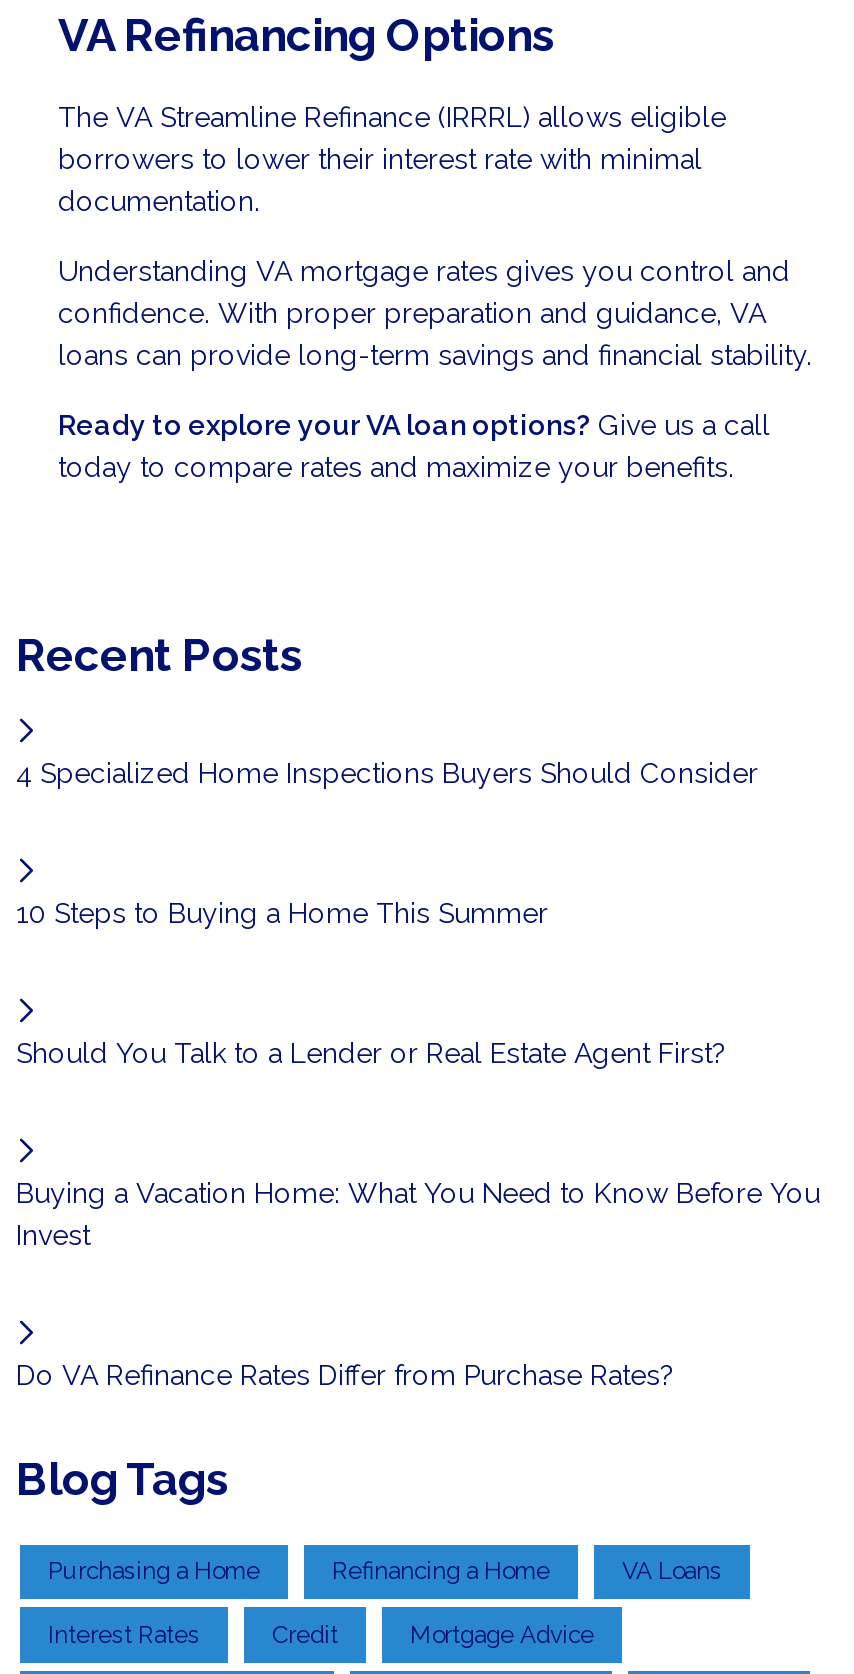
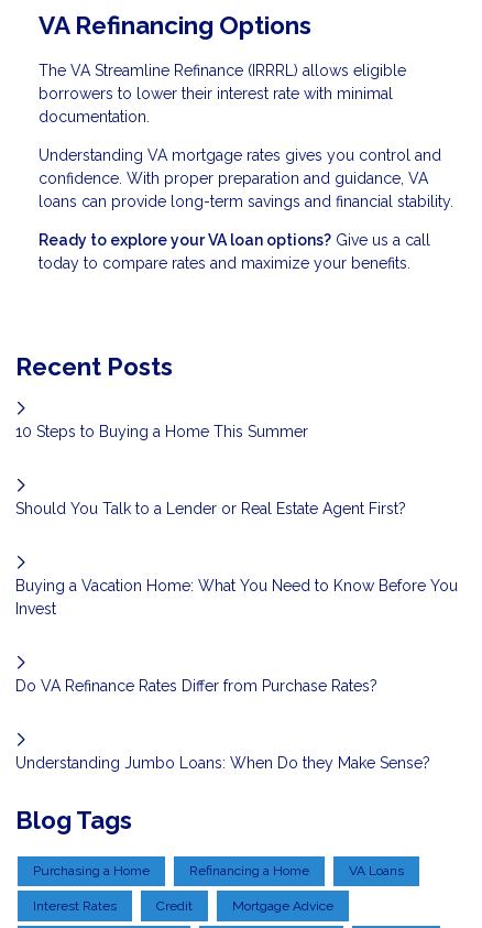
[16,757,758,789] 4 Specialized Home Inspections Buyers Should Consider -> none
moved [16,897,820,1391] -> [15,422,458,694]: 10 Steps to Buying a Home This Summer | Should You Talk to a Lender or Real Estate Agent First? | Buying a Vacation Home: What You Need to Know Before You | Invest | Do VA Refinance Rates Differ from Purchase Rates?
none -> [15,754,430,771] Understanding Jumbo Loans: When Do they Make Sense?

